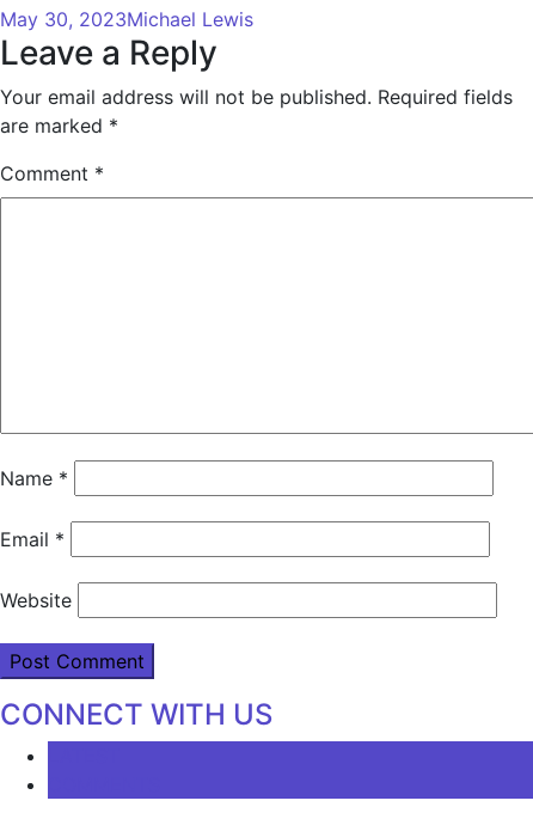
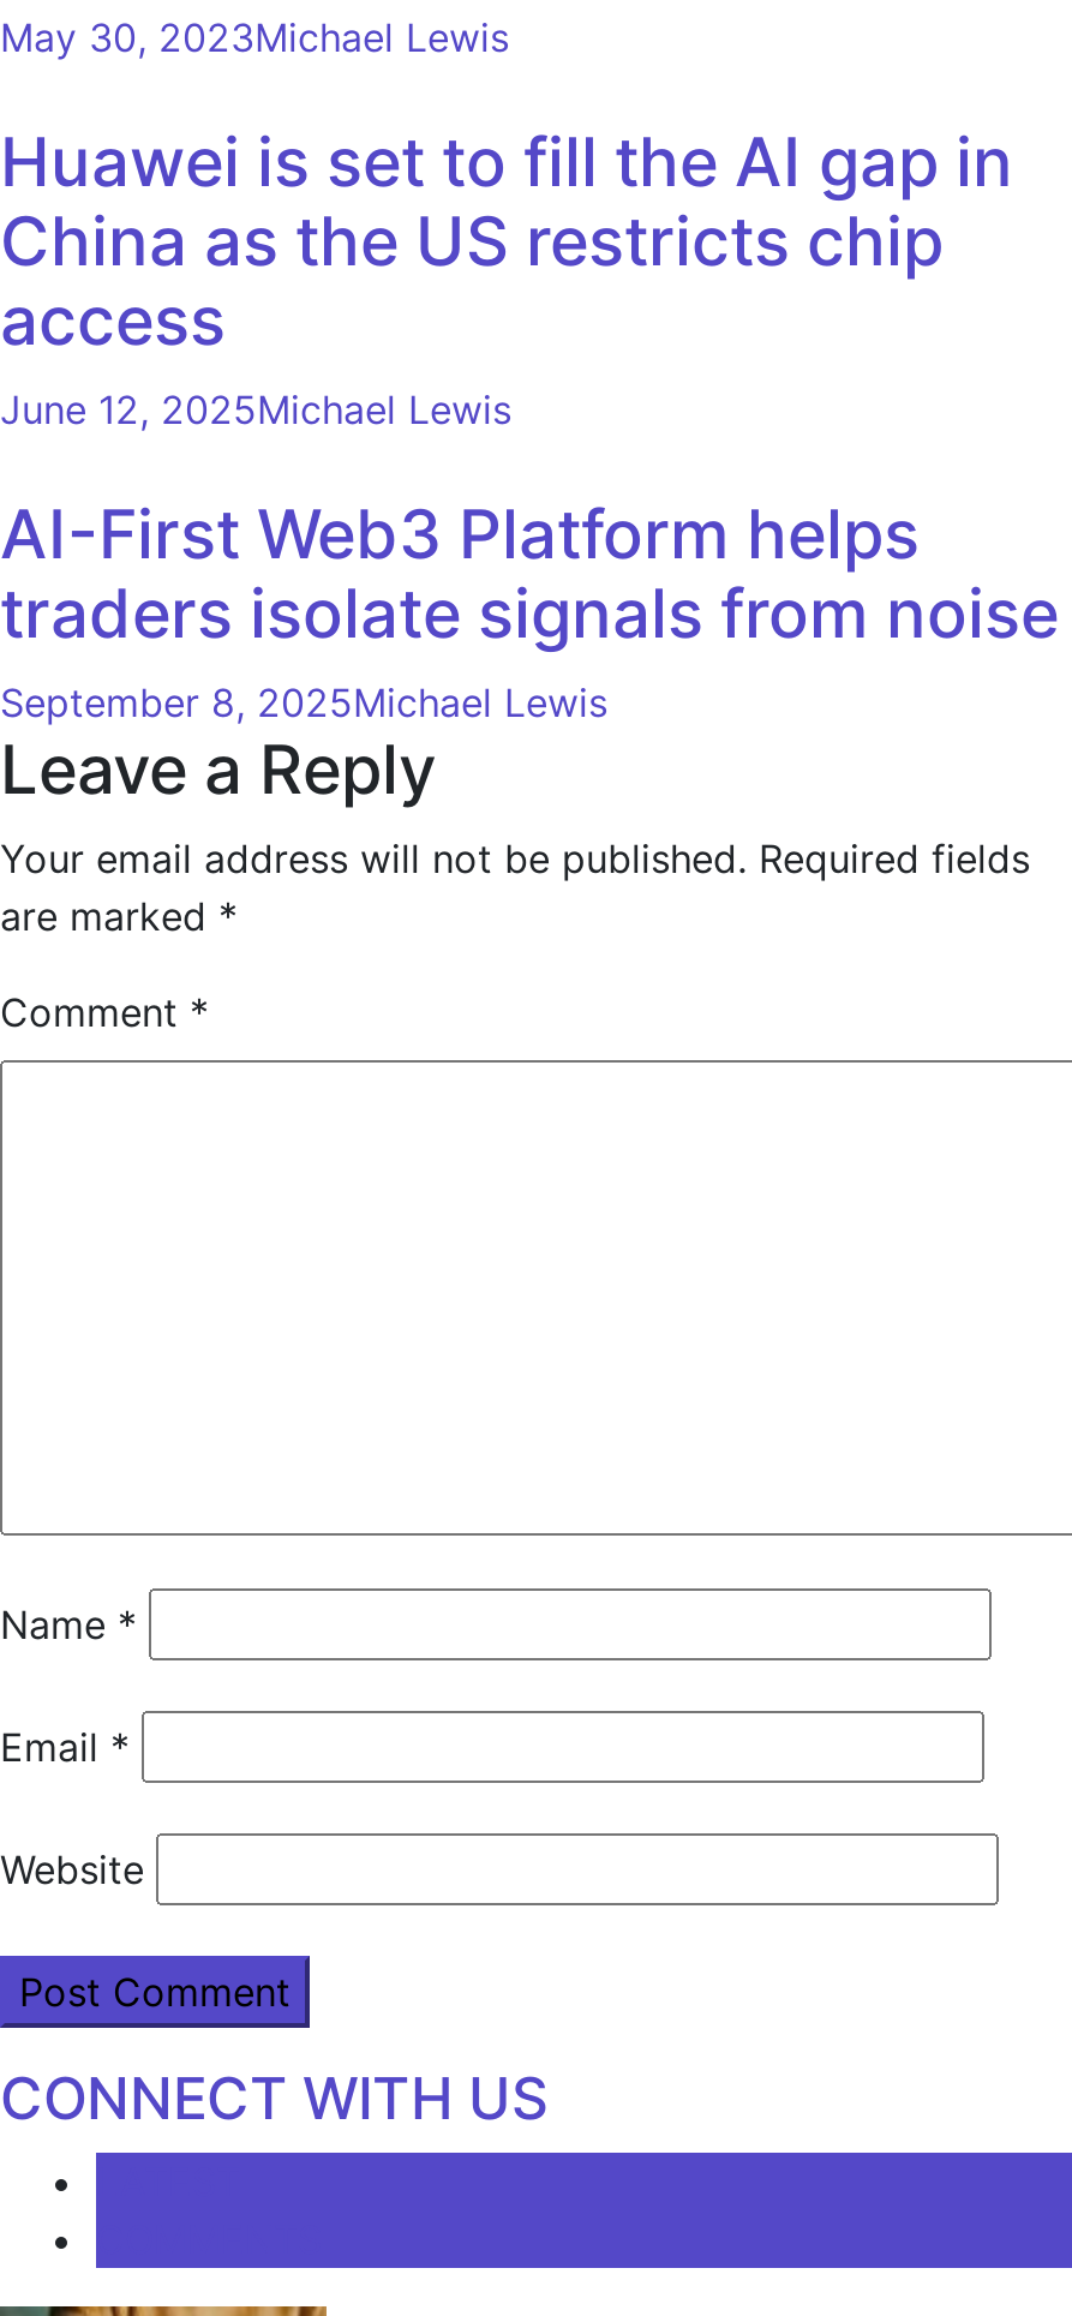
none -> [0,120,1059,725] Huawei is set to fill the AI gap in | China as the US restricts chip | access | June 12, 2025Michael Lewis | AI-First Web3 Platform helps | traders isolate signals from noise | September 8, 2025Michael Lewis

